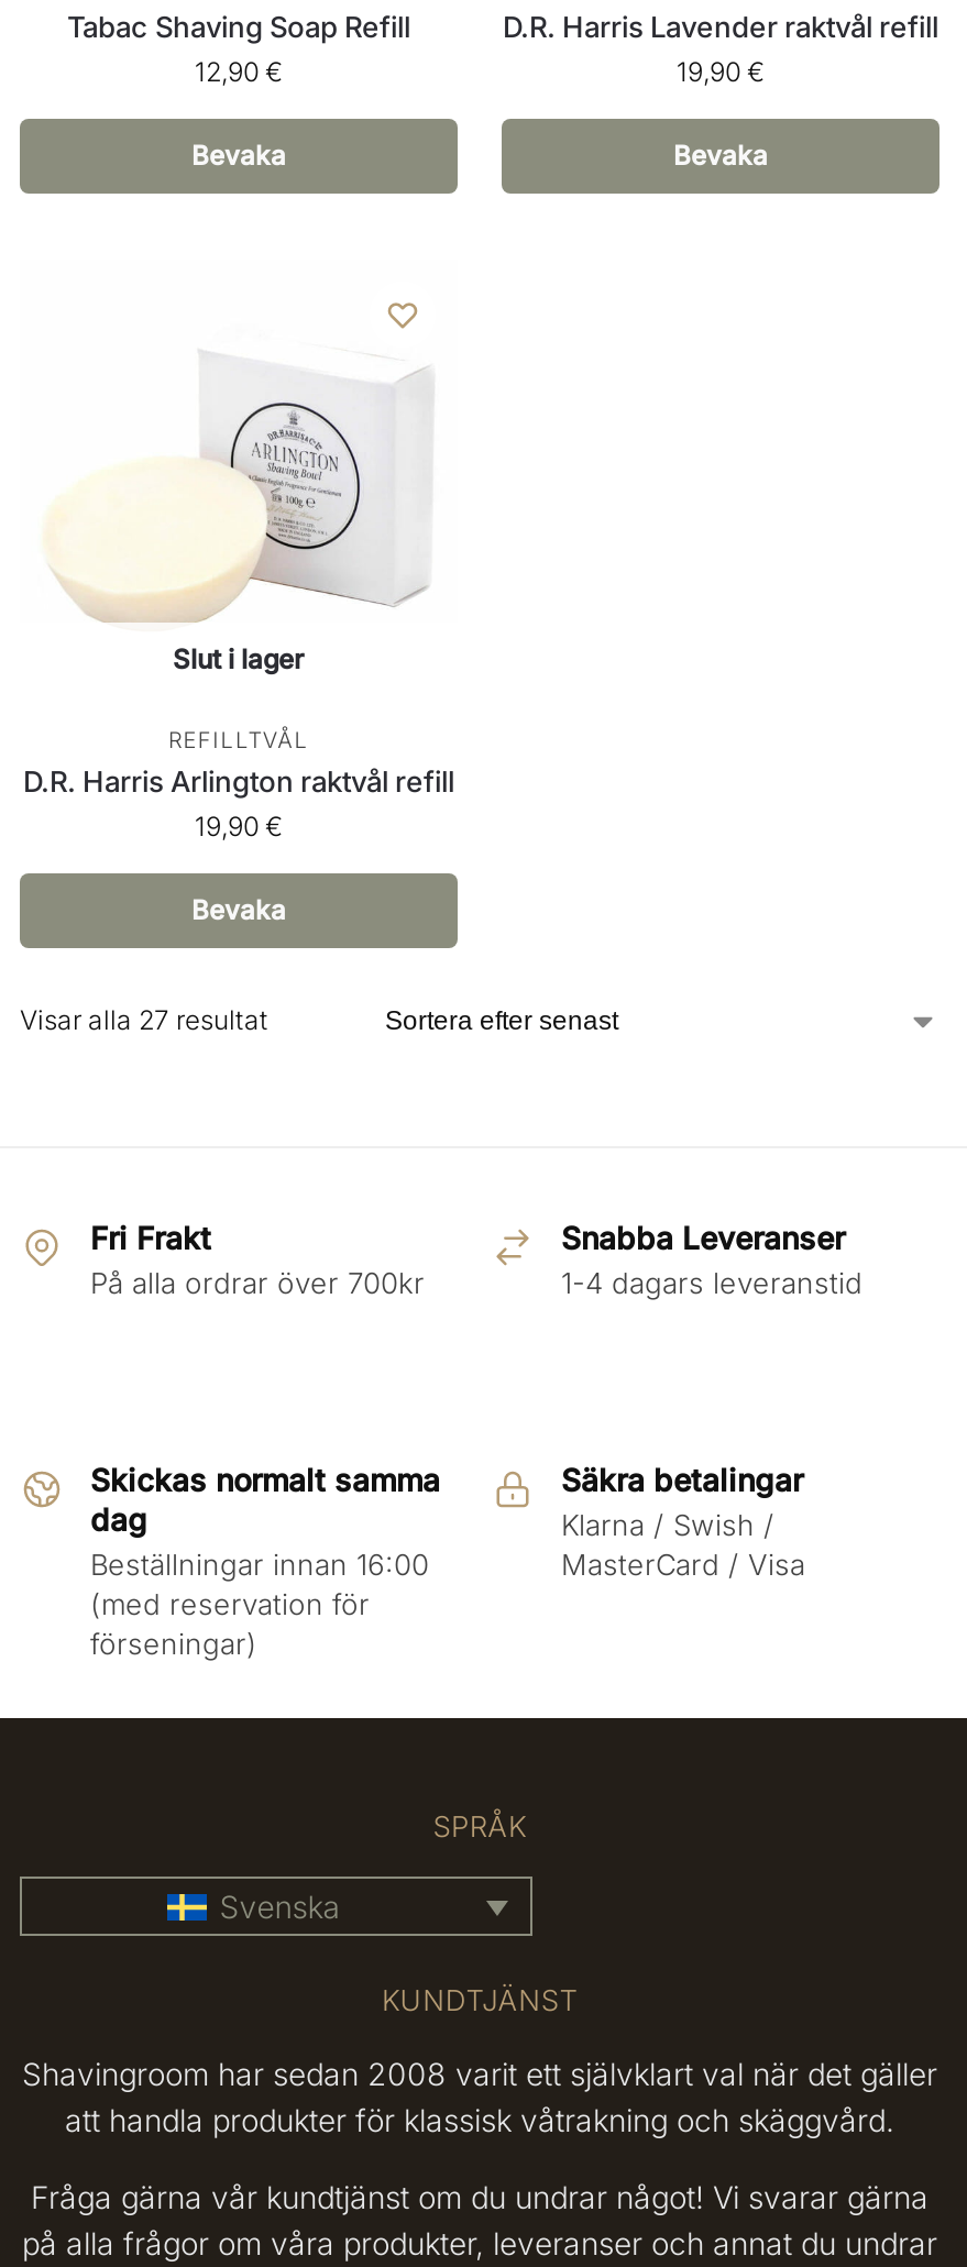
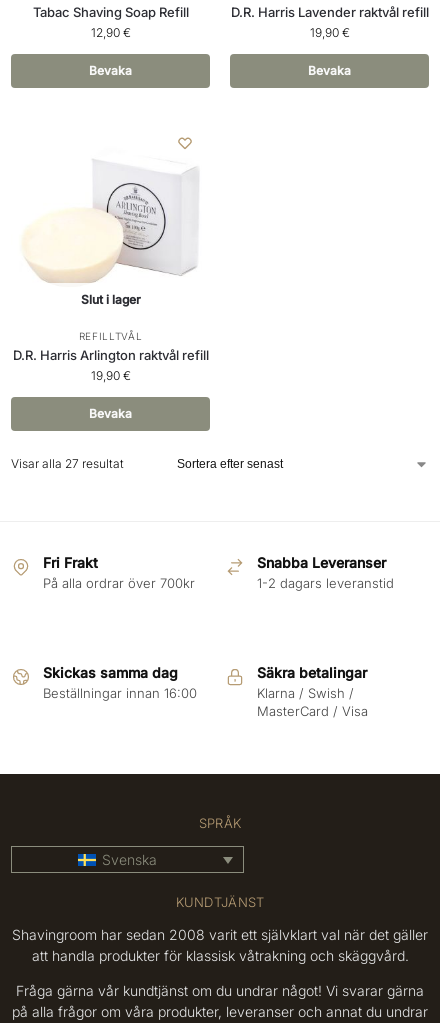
[561,1265,862,1300] 1-4 dagars leveranstid -> [257,575,394,591] 1-2 dagars leveranstid
[90,1460,440,1537] Skickas normalt samma | dag -> [43,664,178,681] Skickas samma dag
[90,1586,370,1661] (med reservation för | förseningar) -> none

